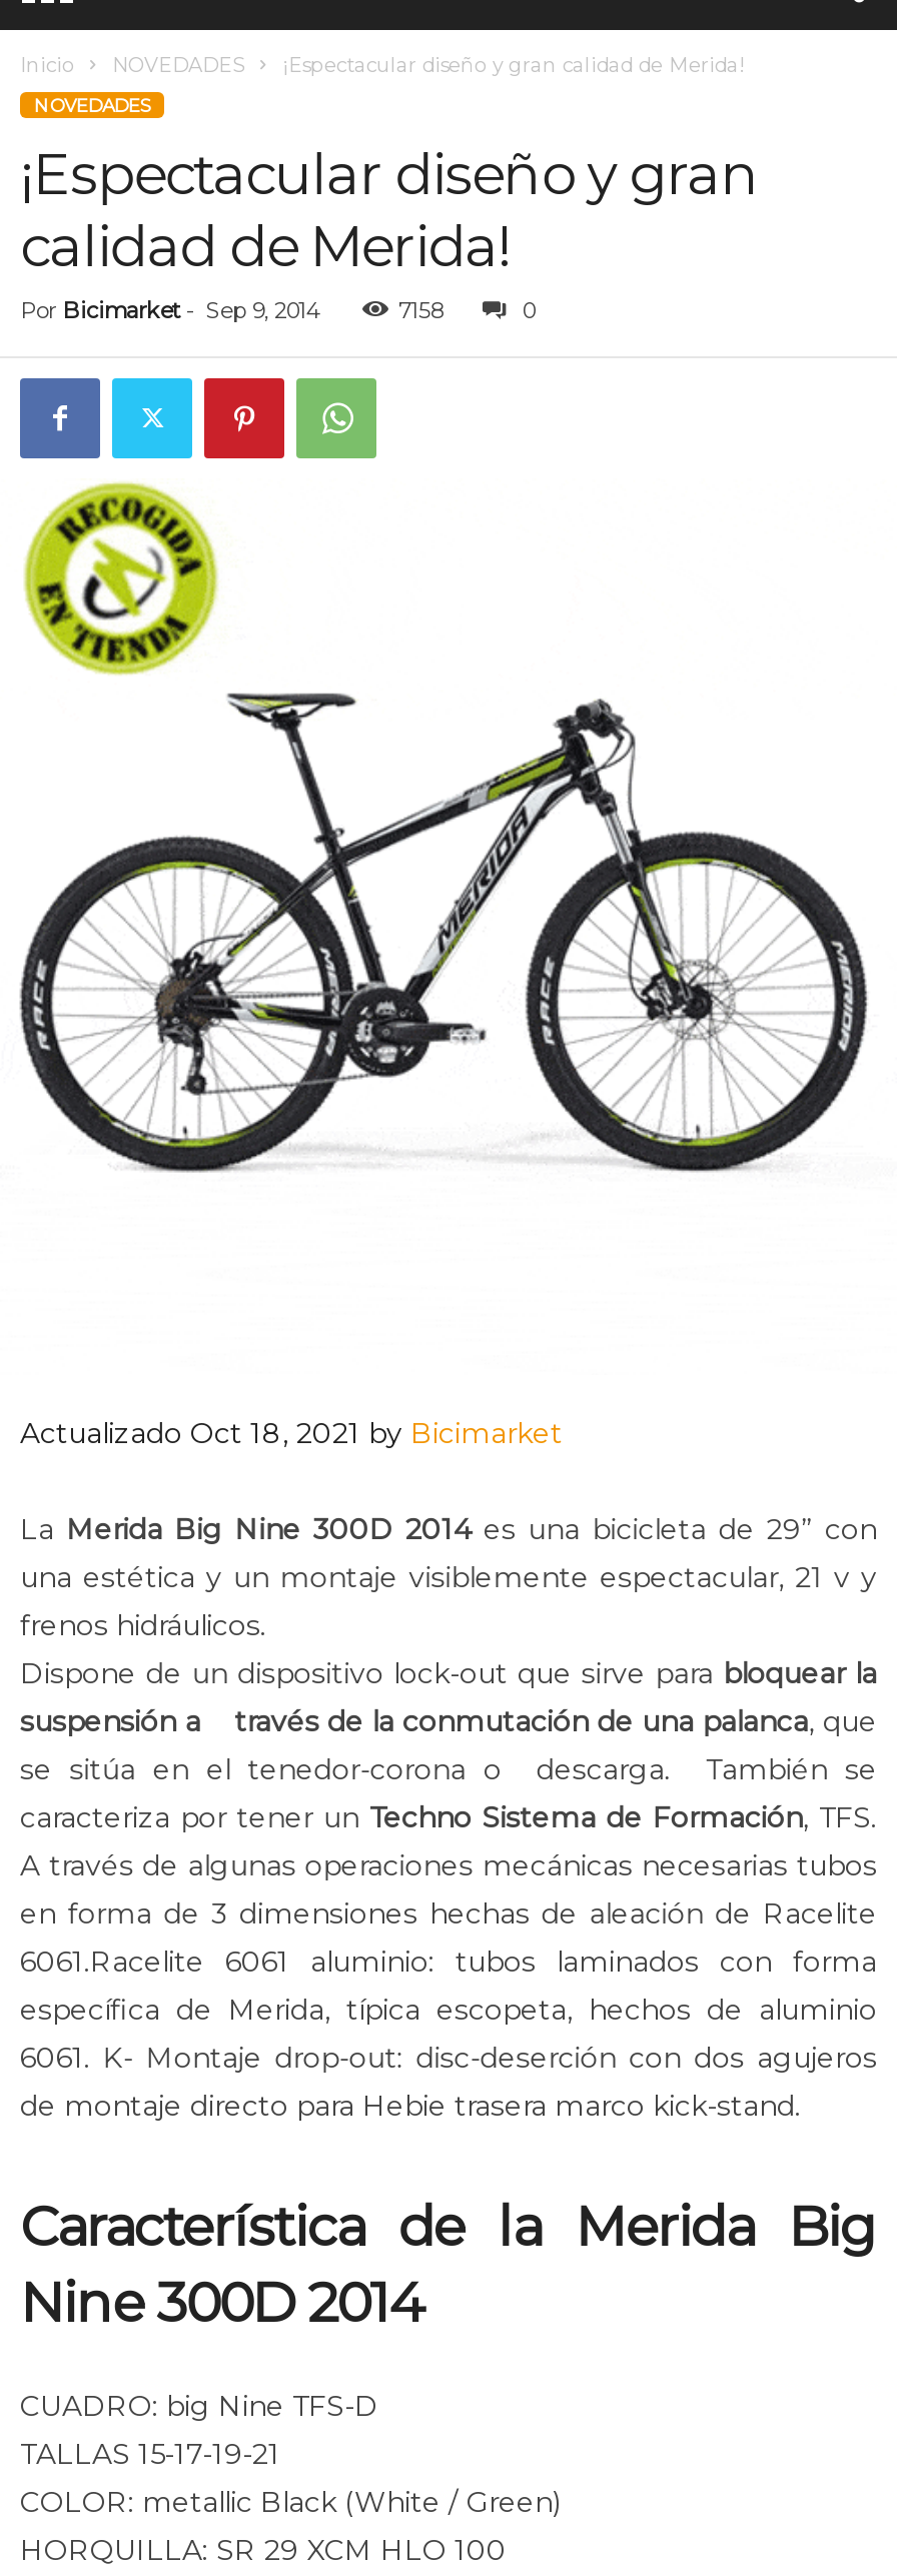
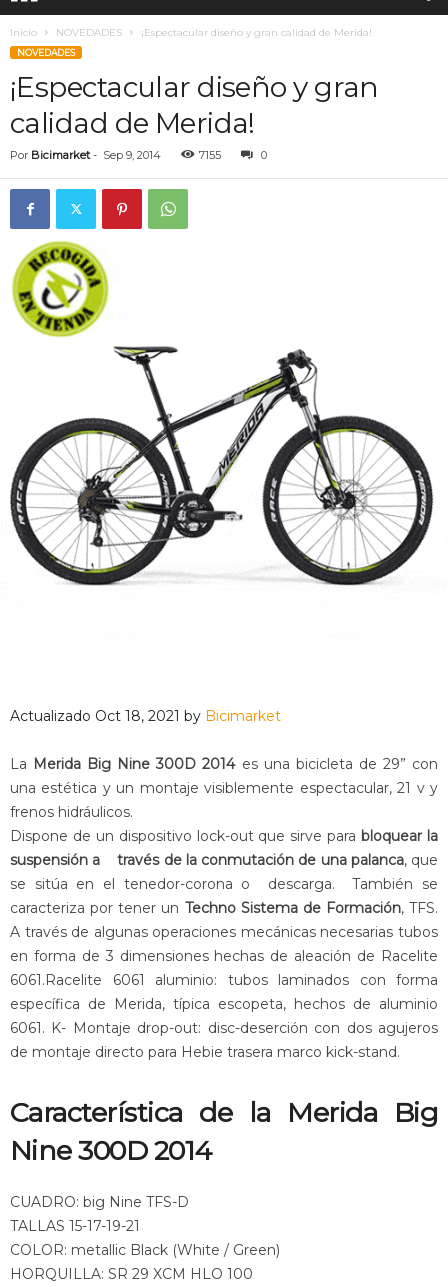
[398,296,442,324] 7158 -> [199,148,221,162] 7155

